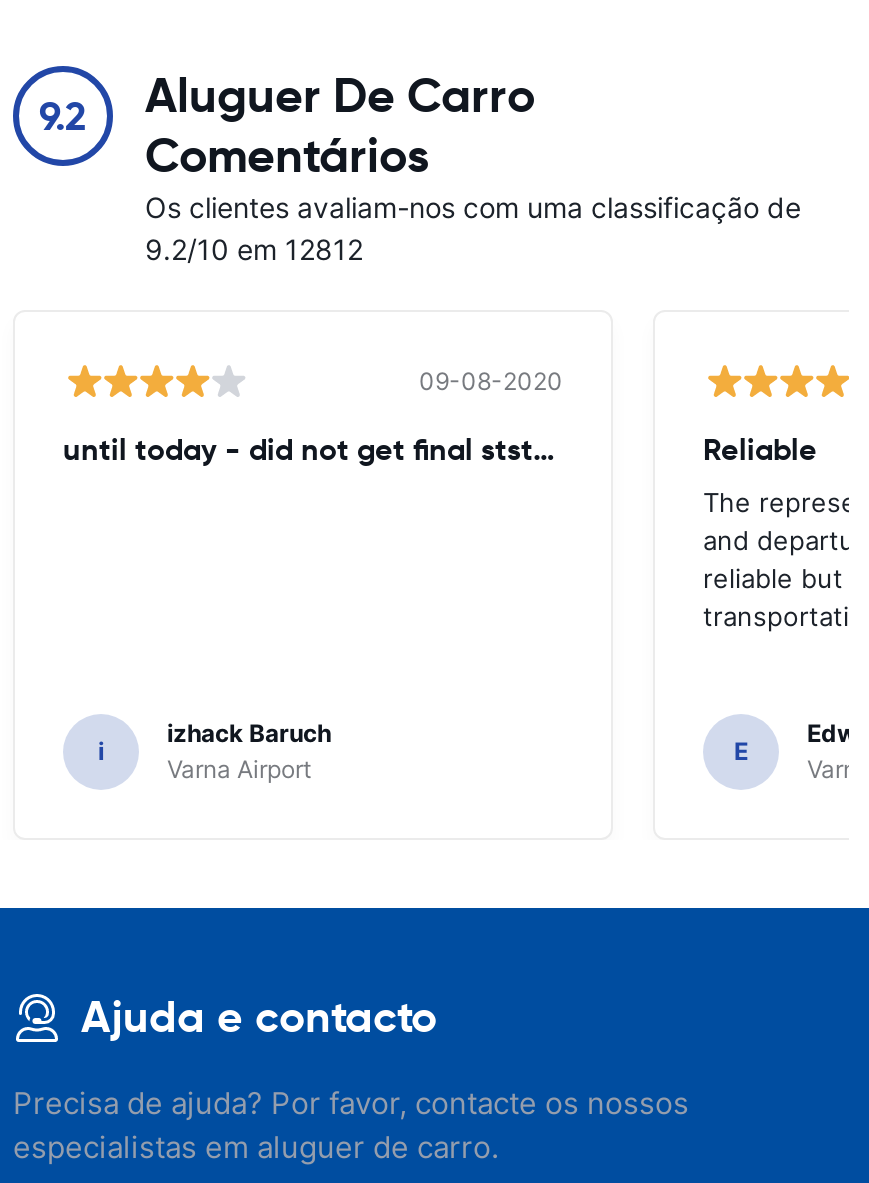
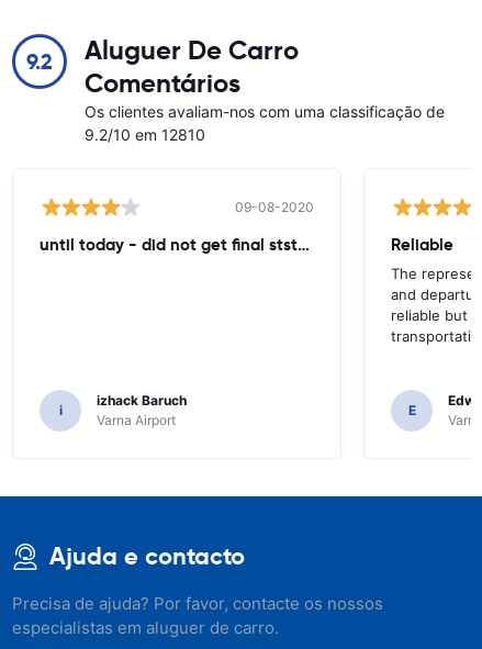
[145,232,363,266] 9.2/10 em 12812 -> [85,125,205,144] 9.2/10 em 12810

